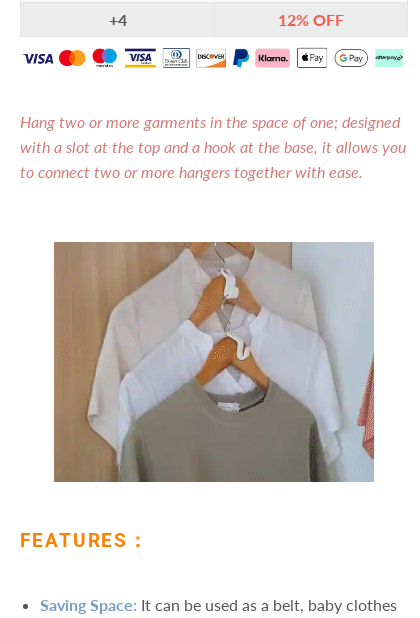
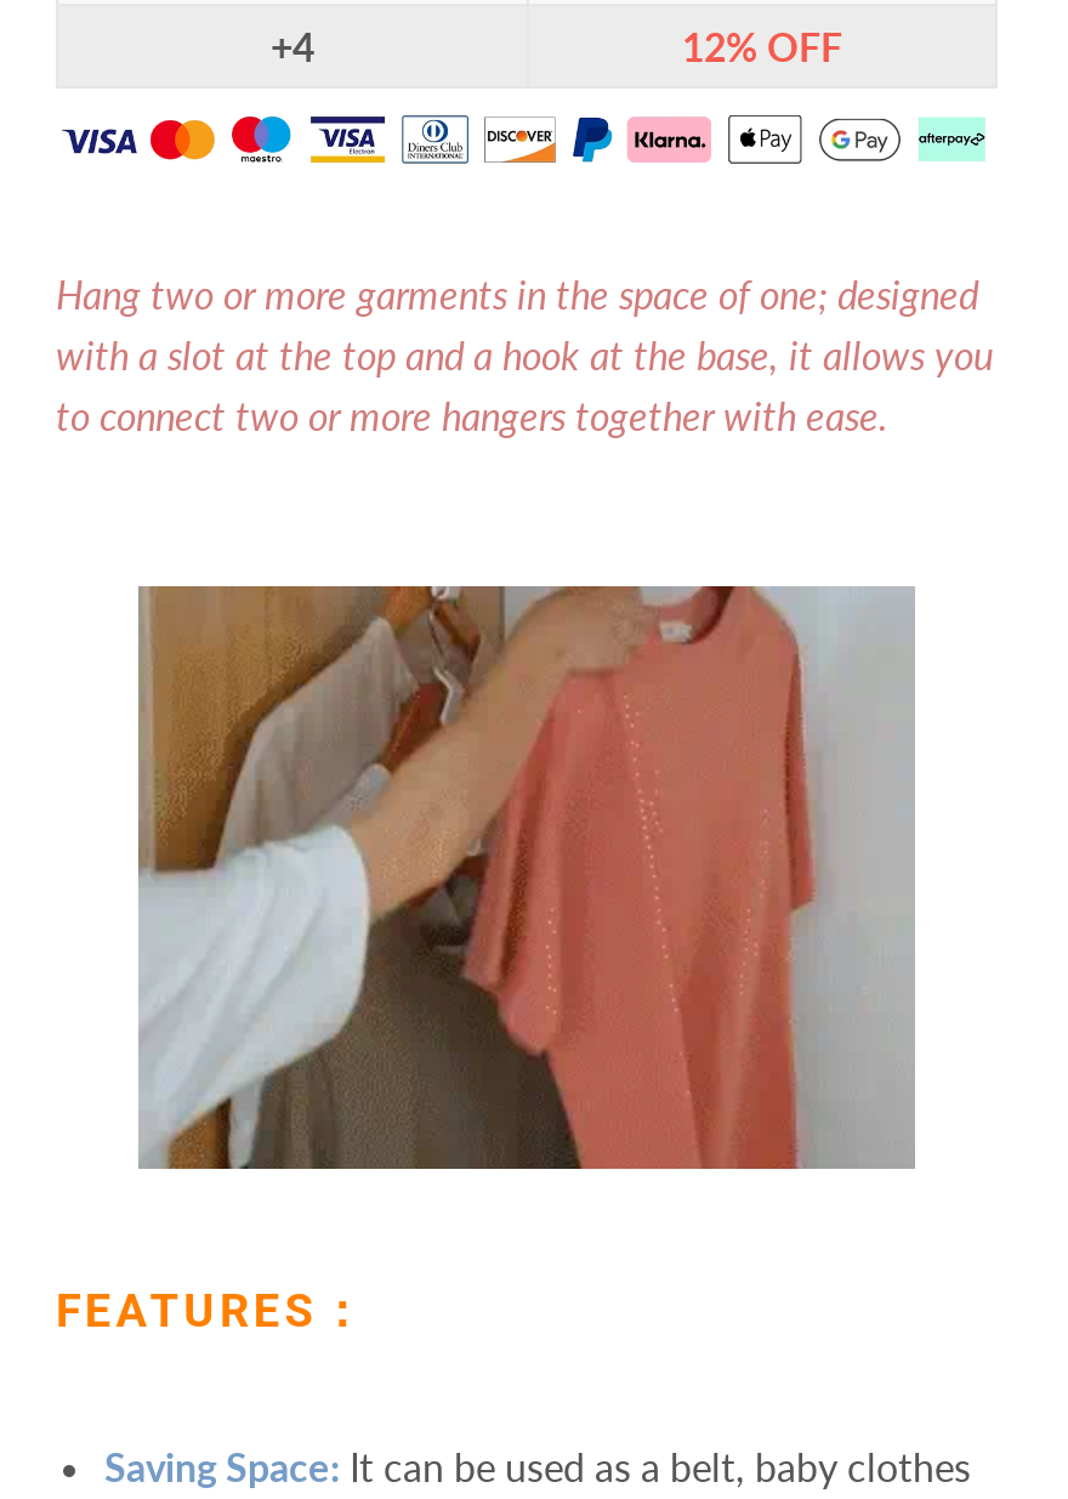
[53,241,375,483] [image] -> [138,584,915,1171] [image]

